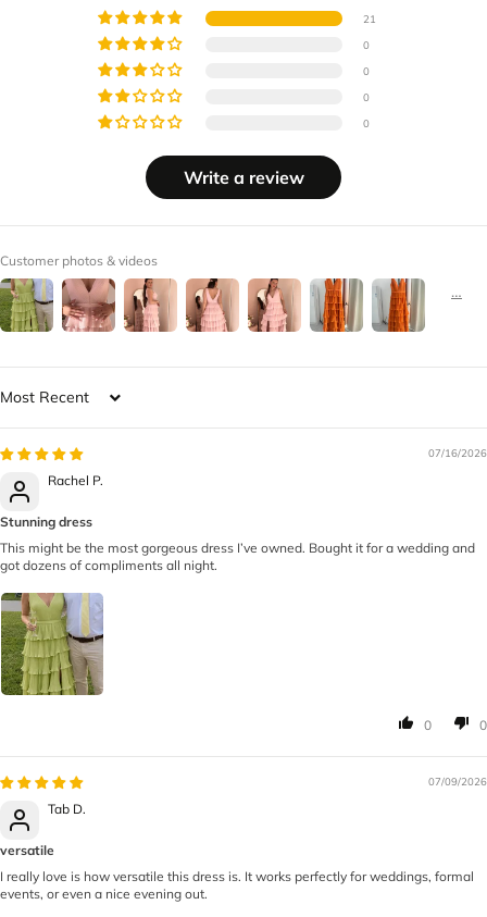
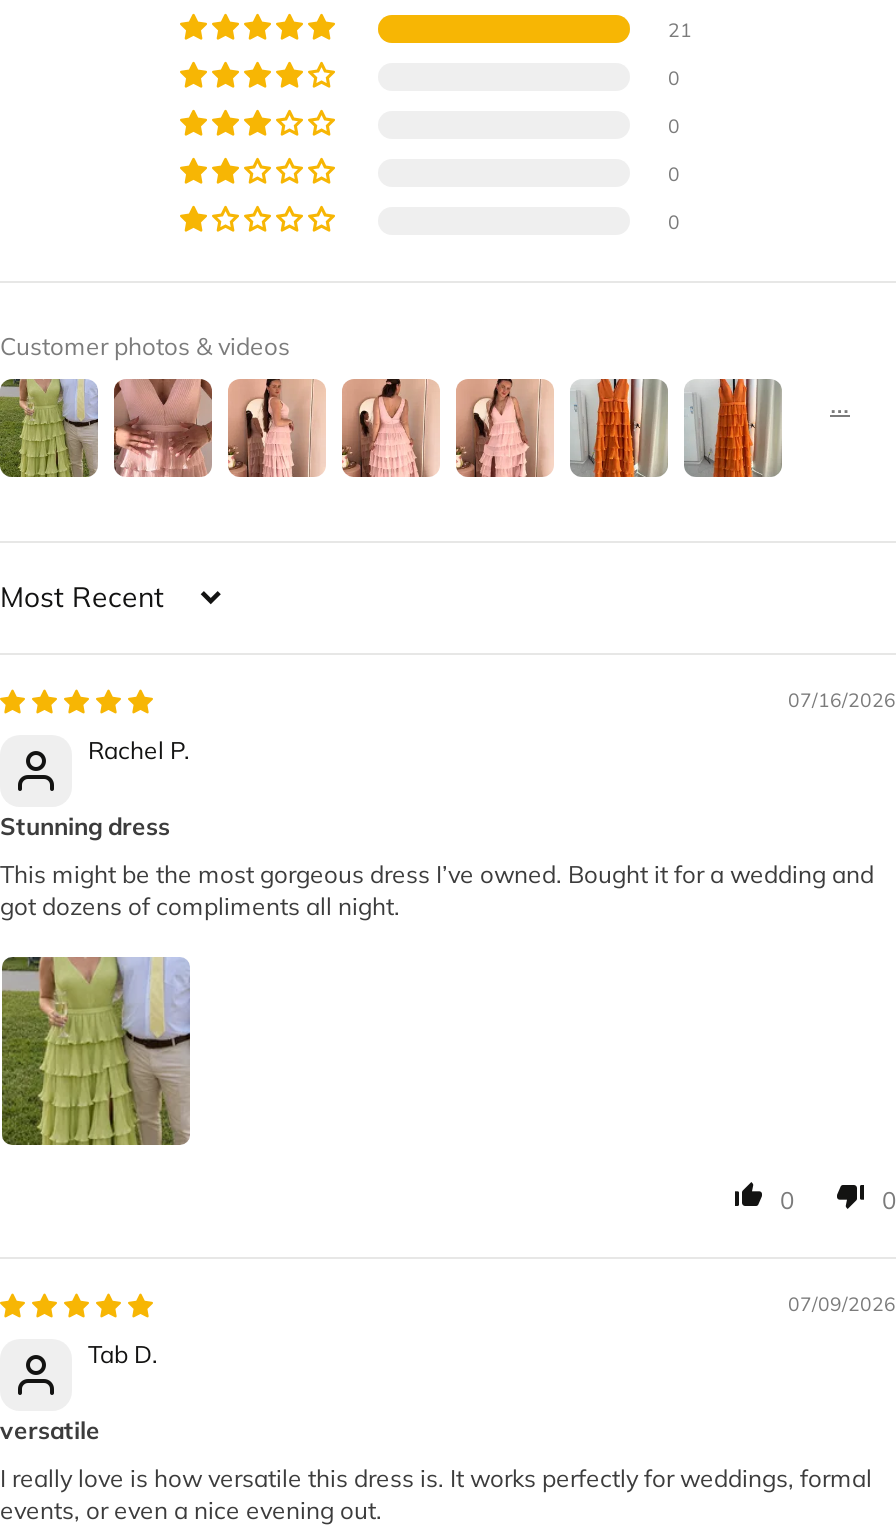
[183,167,304,188] Write a review -> none

